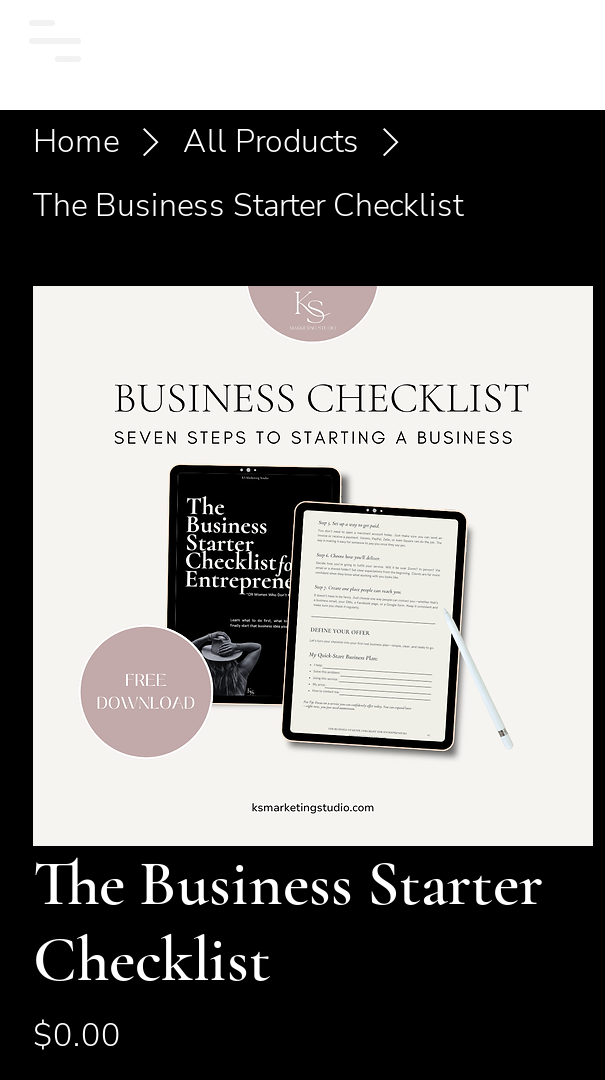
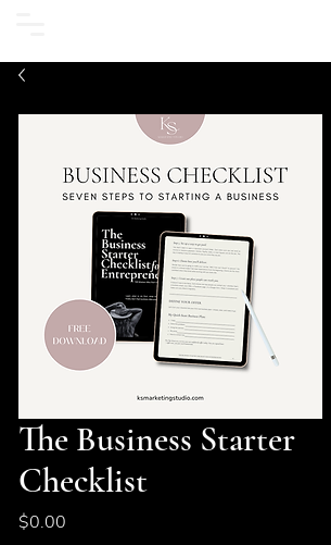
[33,120,463,228] Home | All Products | The Business Starter Checklist -> none

